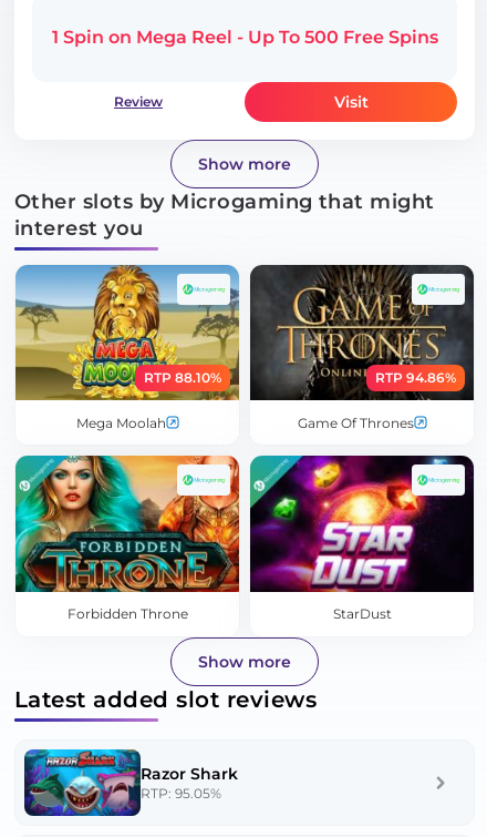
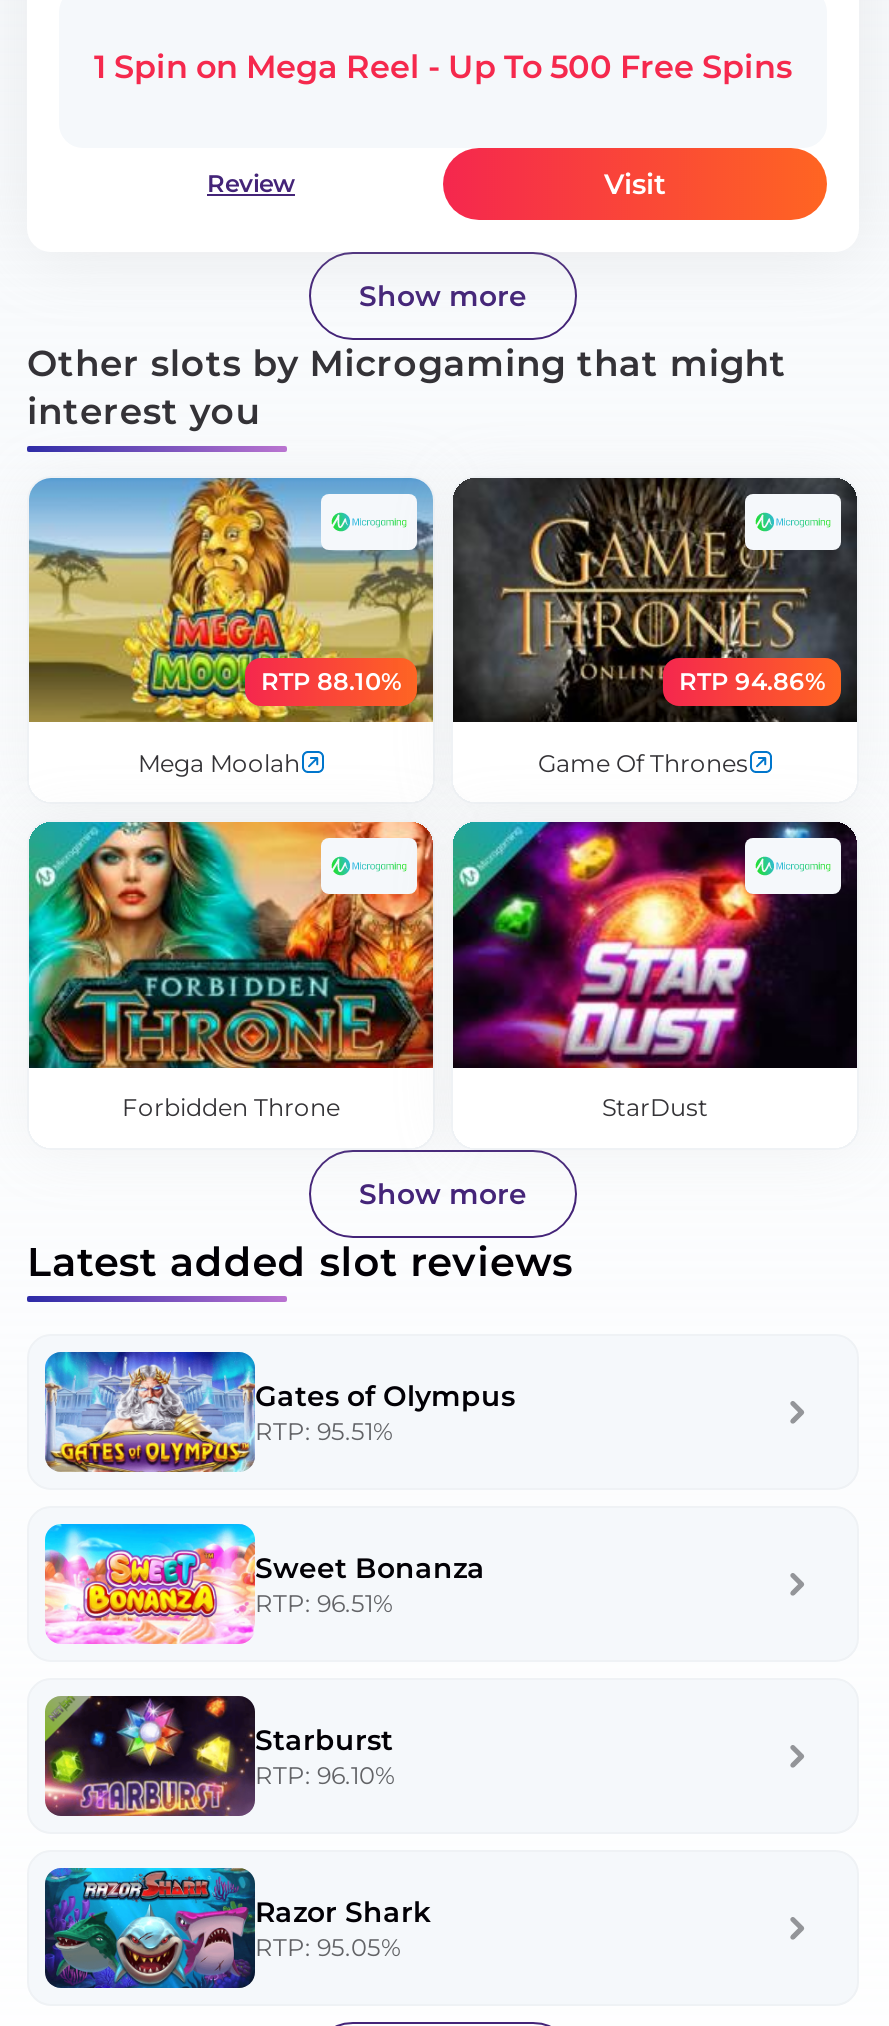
none -> [43,1350,515,1474] [image] | Gates of Olympus | RTP: 95.51%
none -> [43,1522,485,1646] [image] | Sweet Bonanza | RTP: 96.51%
none -> [43,1694,395,1818] [image] | Starburst | RTP: 96.10%

